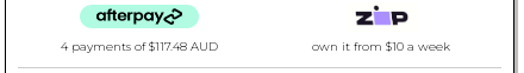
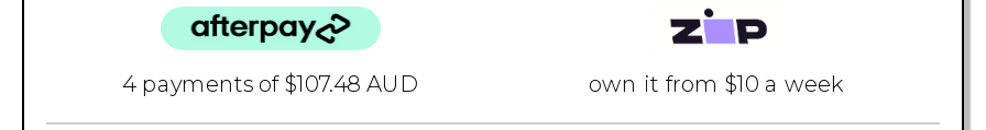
[60,39,217,55] 4 payments of $117.48 AUD -> [122,71,417,99] 4 payments of $107.48 AUD

